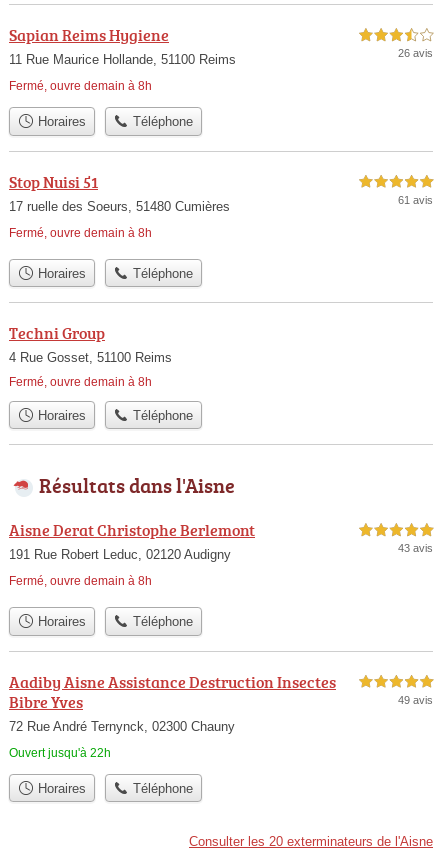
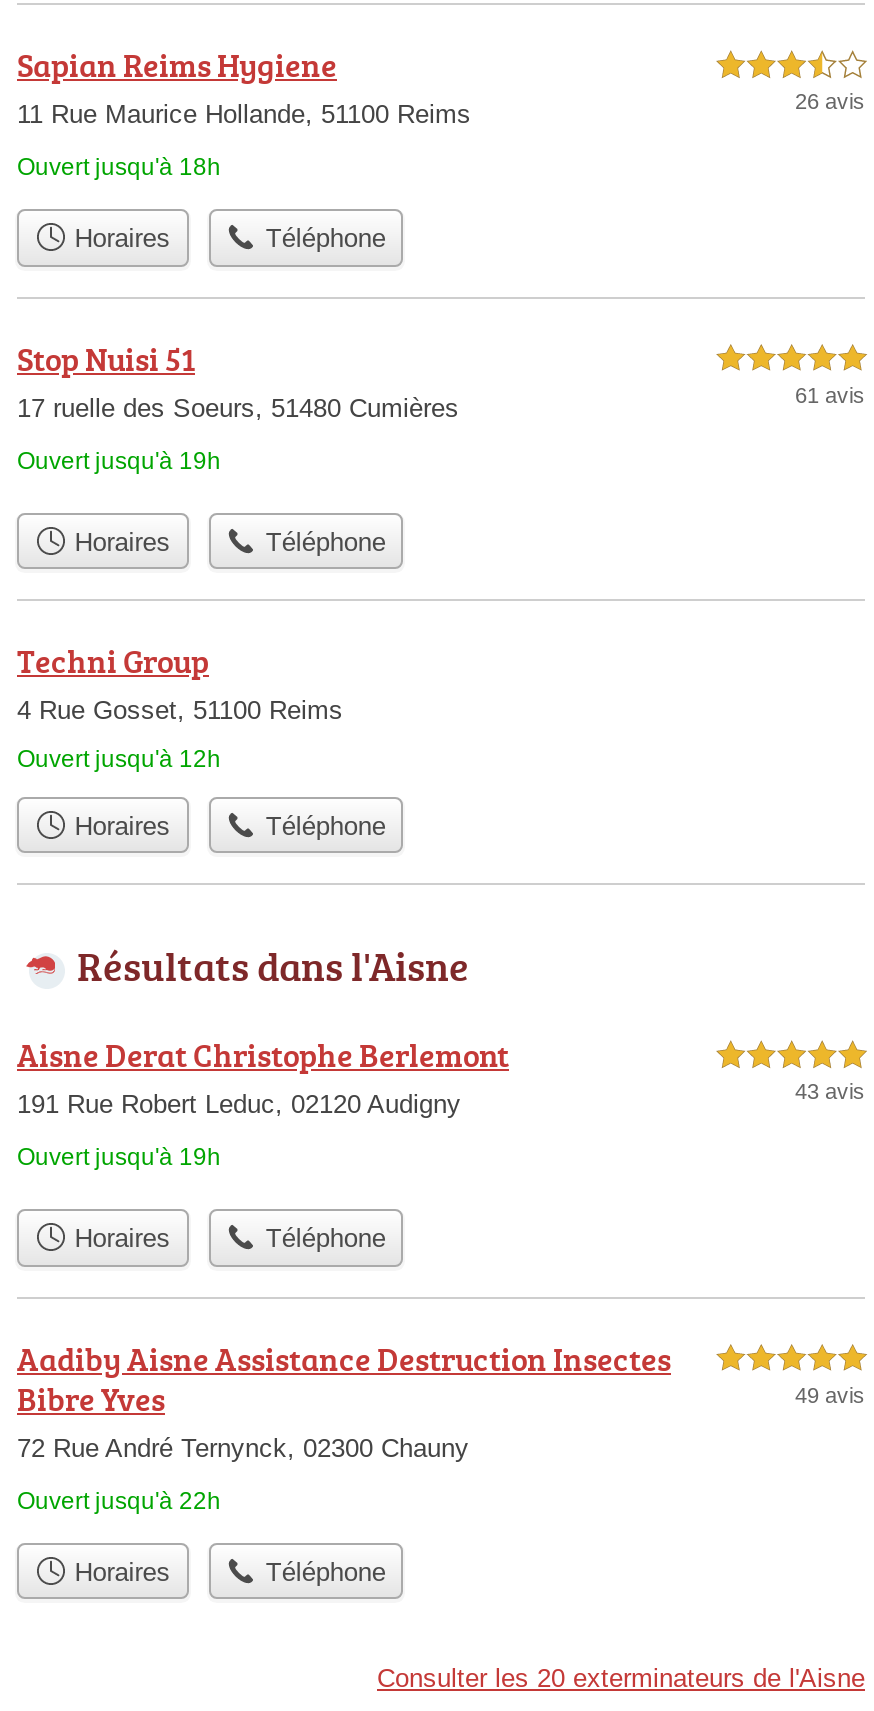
[9,79,152,93] Fermé, ouvre demain à 8h -> [17,153,221,181] Ouvert jusqu'à 18h
[9,225,152,239] Fermé, ouvre demain à 8h -> [17,446,221,474] Ouvert jusqu'à 19h
[9,375,152,389] Fermé, ouvre demain à 8h -> [17,745,221,773] Ouvert jusqu'à 12h
[9,574,152,588] Fermé, ouvre demain à 8h -> [17,1143,221,1171] Ouvert jusqu'à 19h

